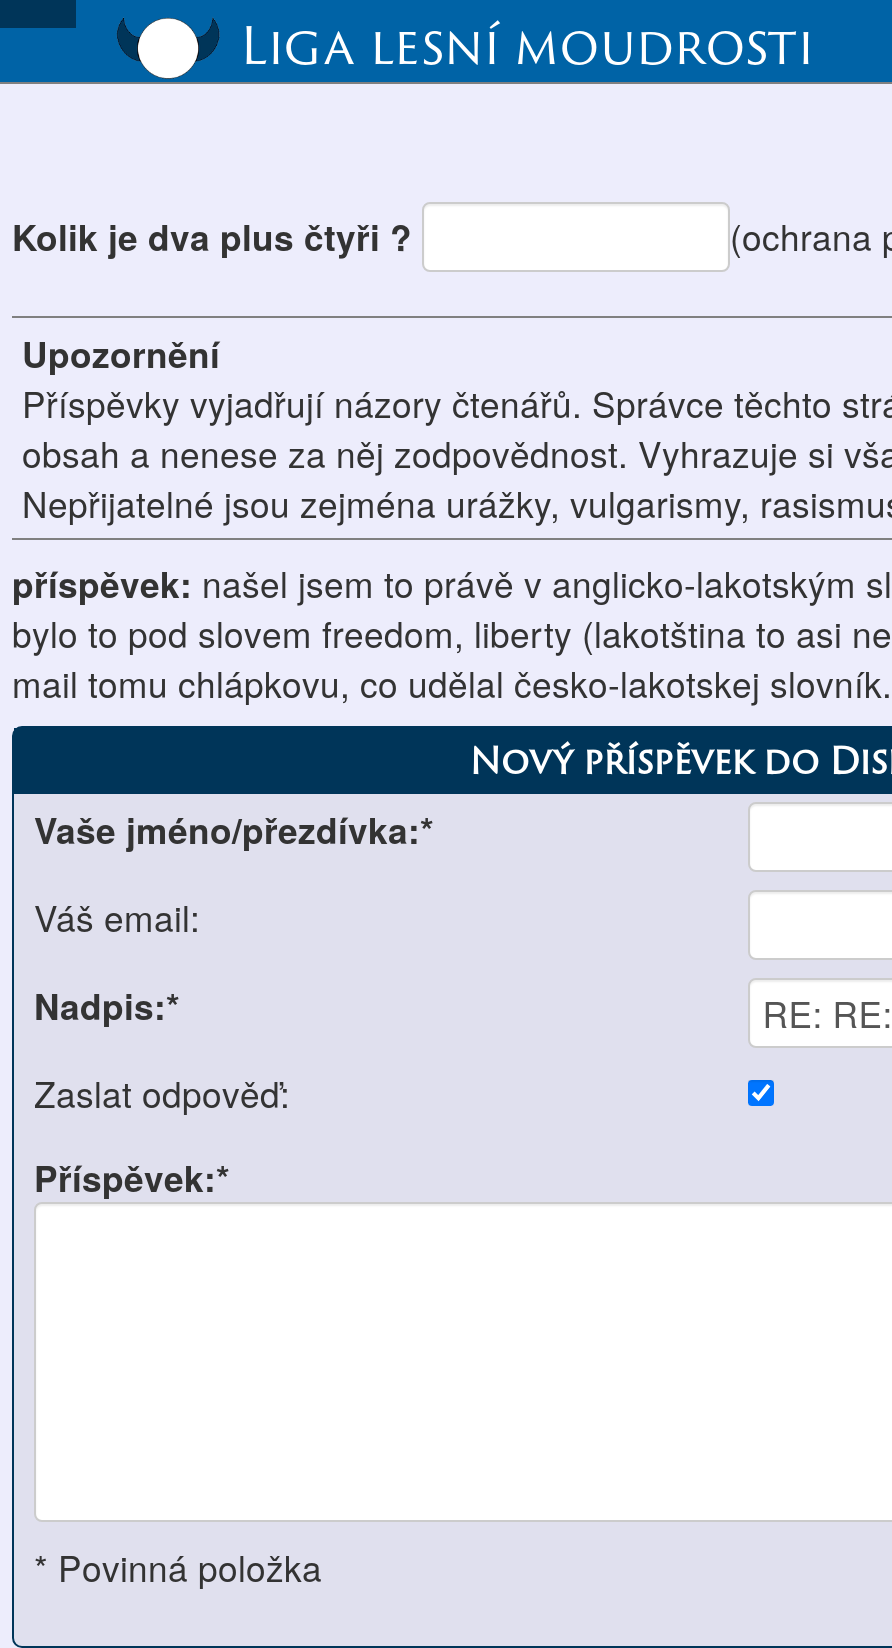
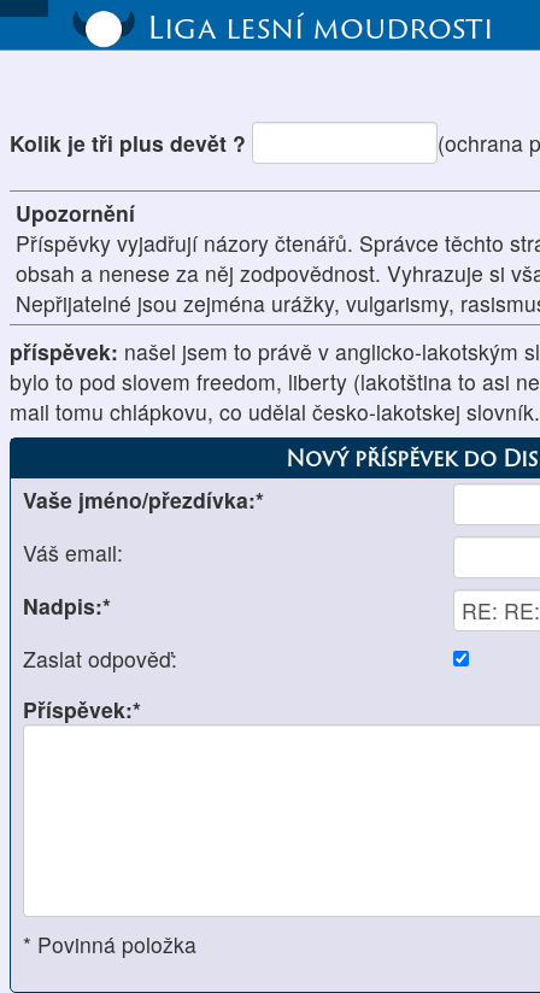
[12,210,422,260] Kolik je dva plus čtyři ? -> [10,127,252,157] Kolik je tři plus devět ?

